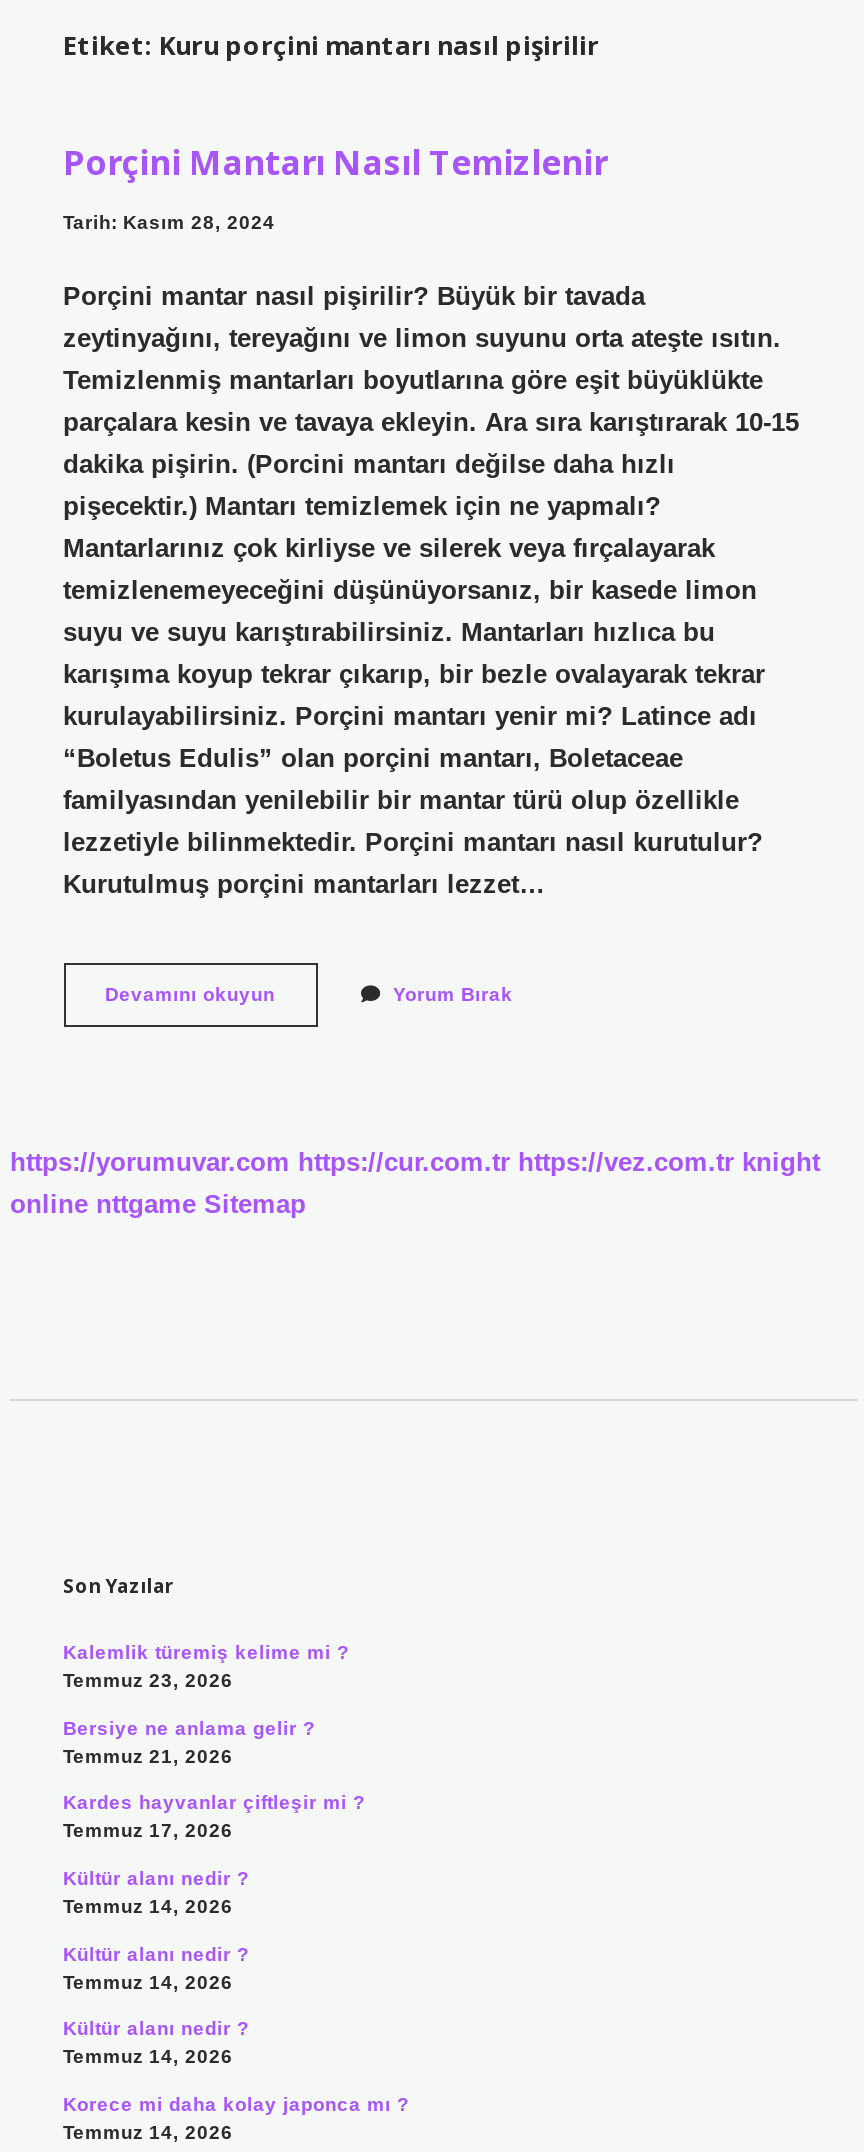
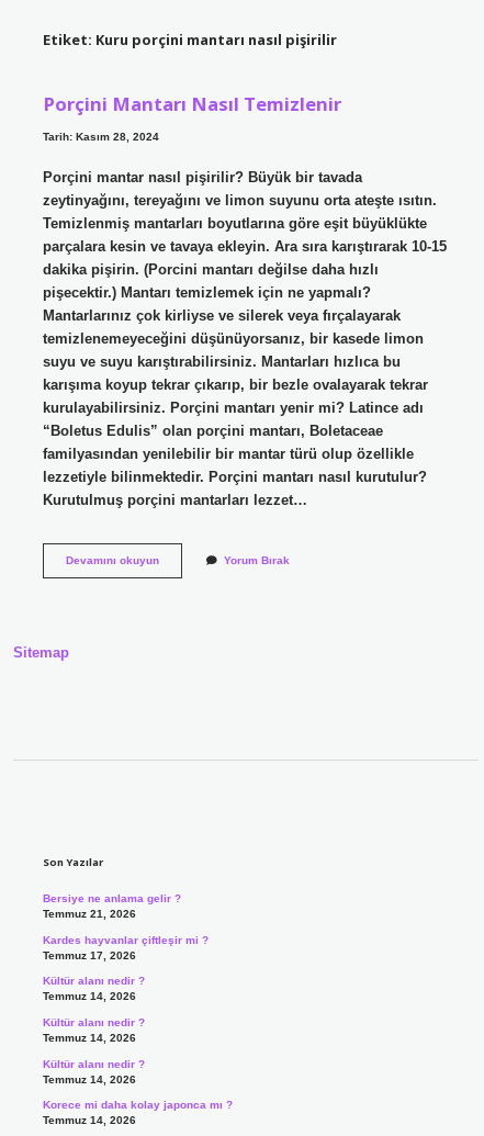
[10,1148,820,1220] https://yorumuvar.com https://cur.com.tr https://vez.com.tr knight | online nttgame Sitemap -> [13,645,69,661] Sitemap
[63,1642,349,1692] Kalemlik türemiş kelime mi ? | Temmuz 23, 2026 -> none

